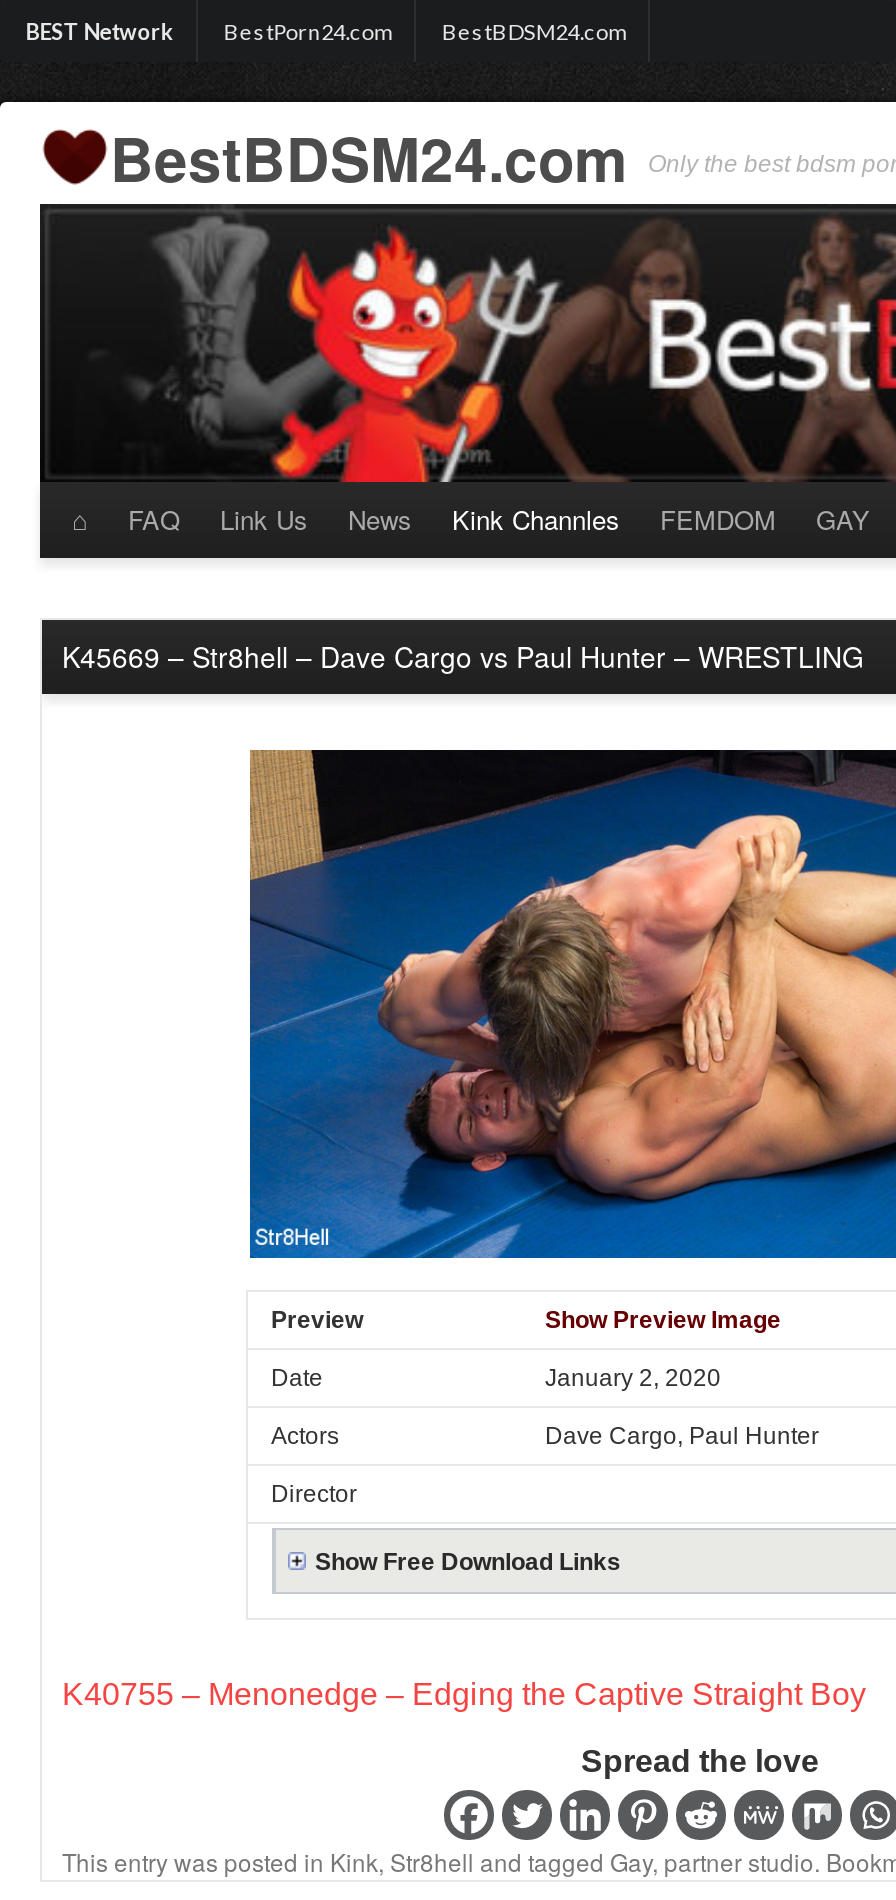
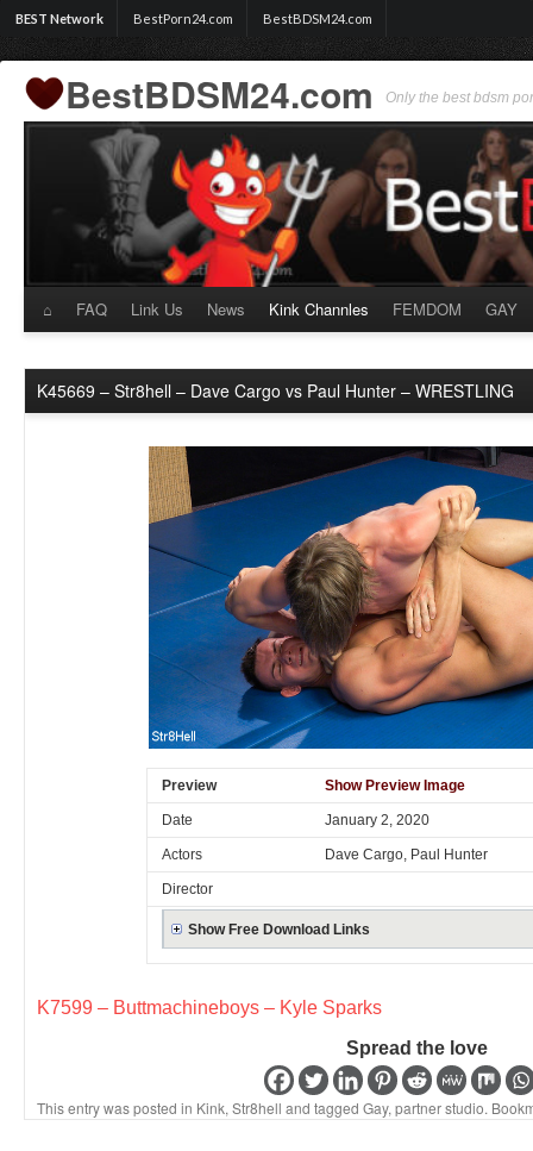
[62,1676,866,1710] K40755 – Menonedge – Edging the Captive Straight Boy -> [37,997,382,1018] K7599 – Buttmachineboys – Kyle Sparks

